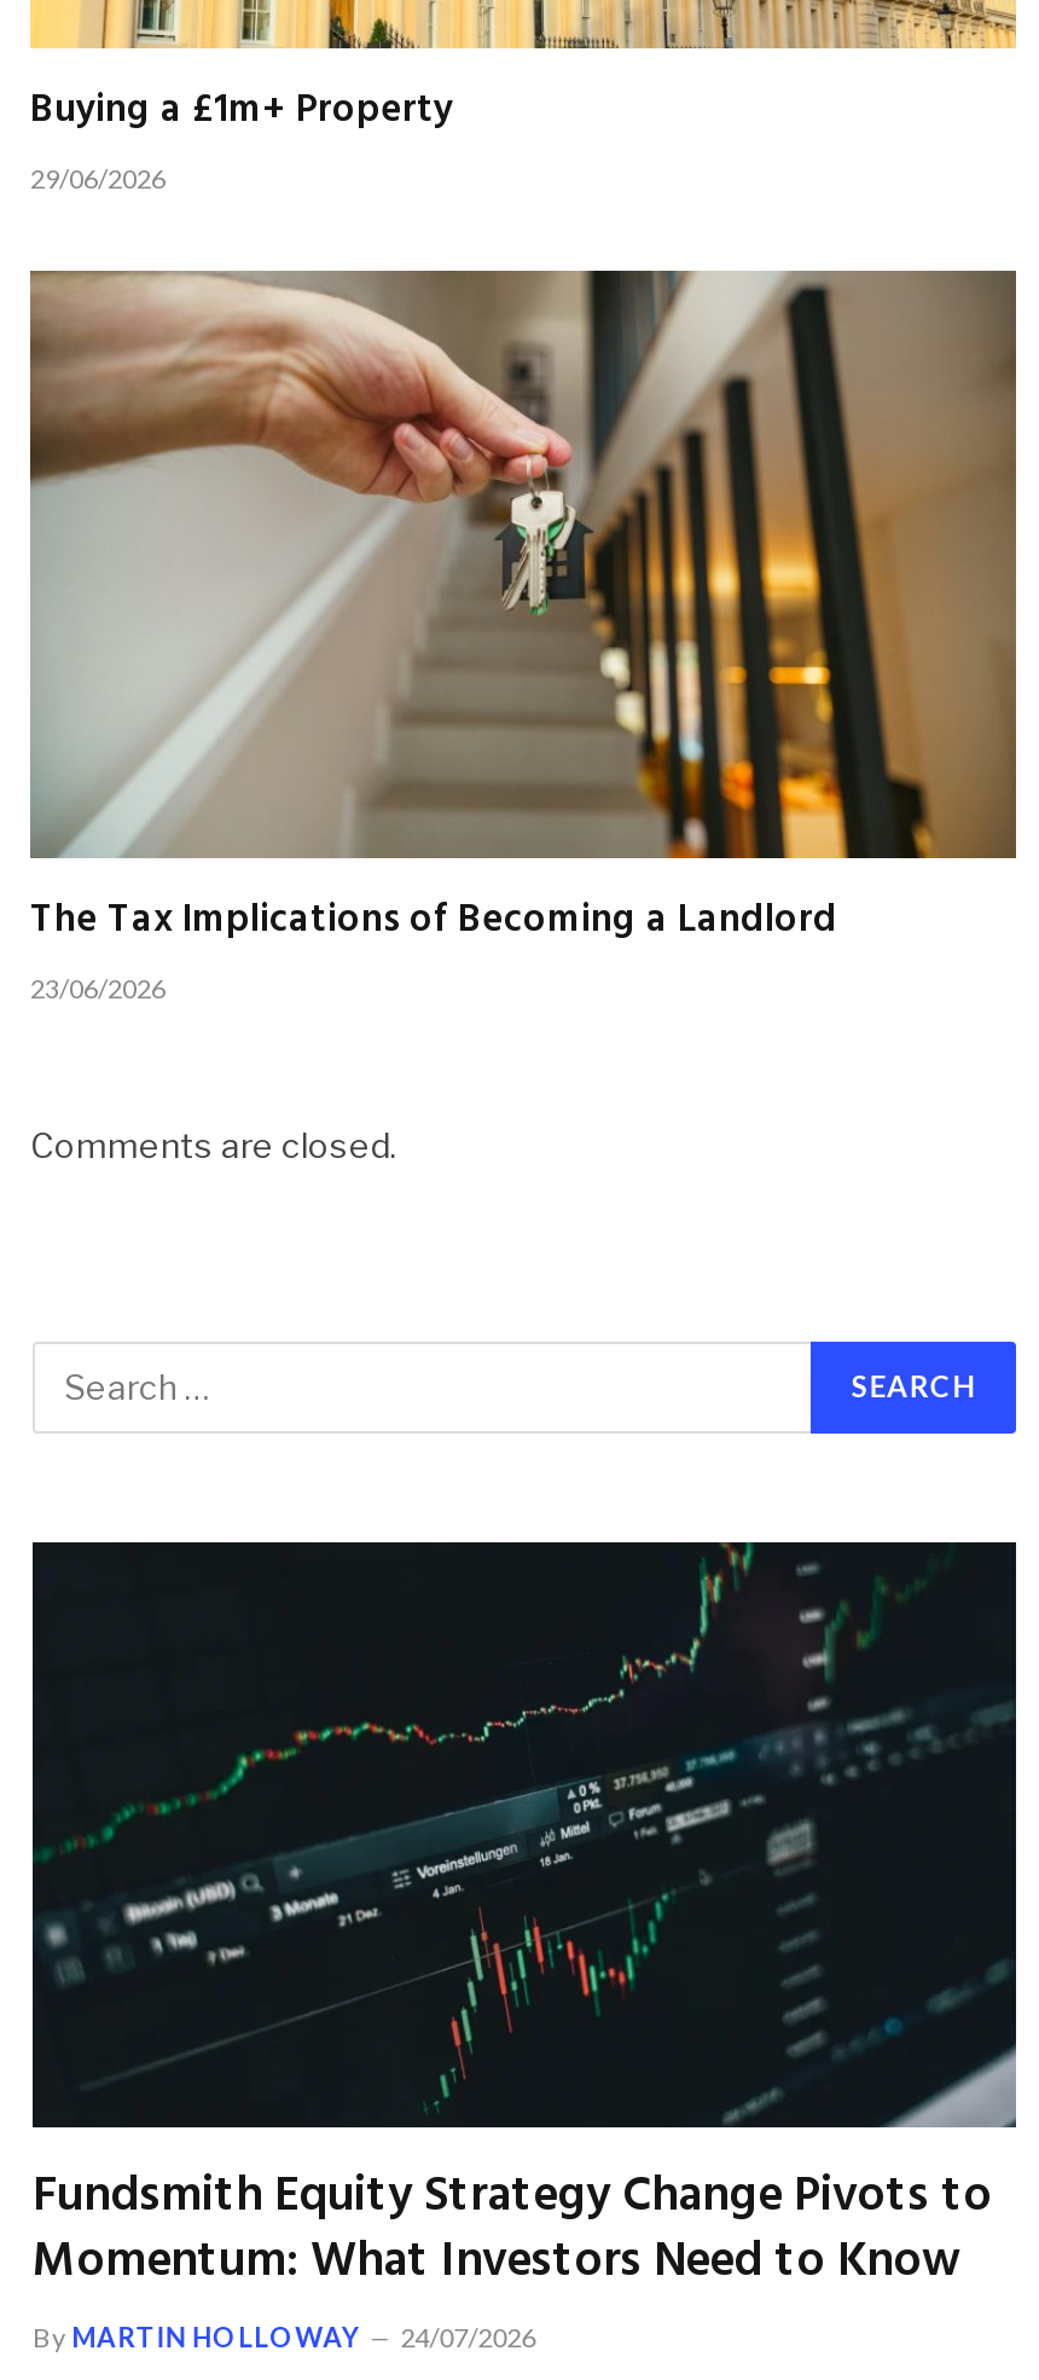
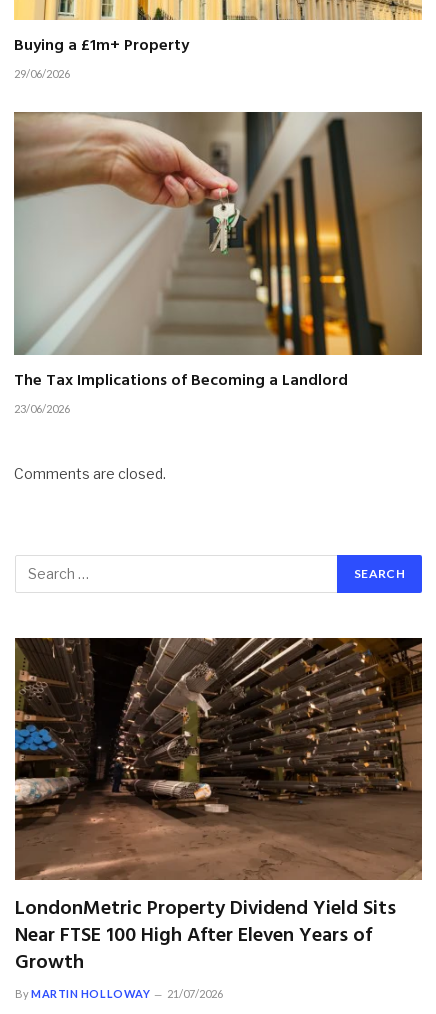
[30,1540,1018,2302] [image] | Fundsmith Equity Strategy Change Pivots to | Momentum: What Investors Need to Know -> [14,637,423,979] [image] | LondonMetric Property Dividend Yield Sits | Near FTSE 100 High After Eleven Years of | Growth
[33,2321,536,2352] By MARTIN HOLLOWAY 24/07/2026 -> [15,987,223,1000] By MARTIN HOLLOWAY 21/07/2026

